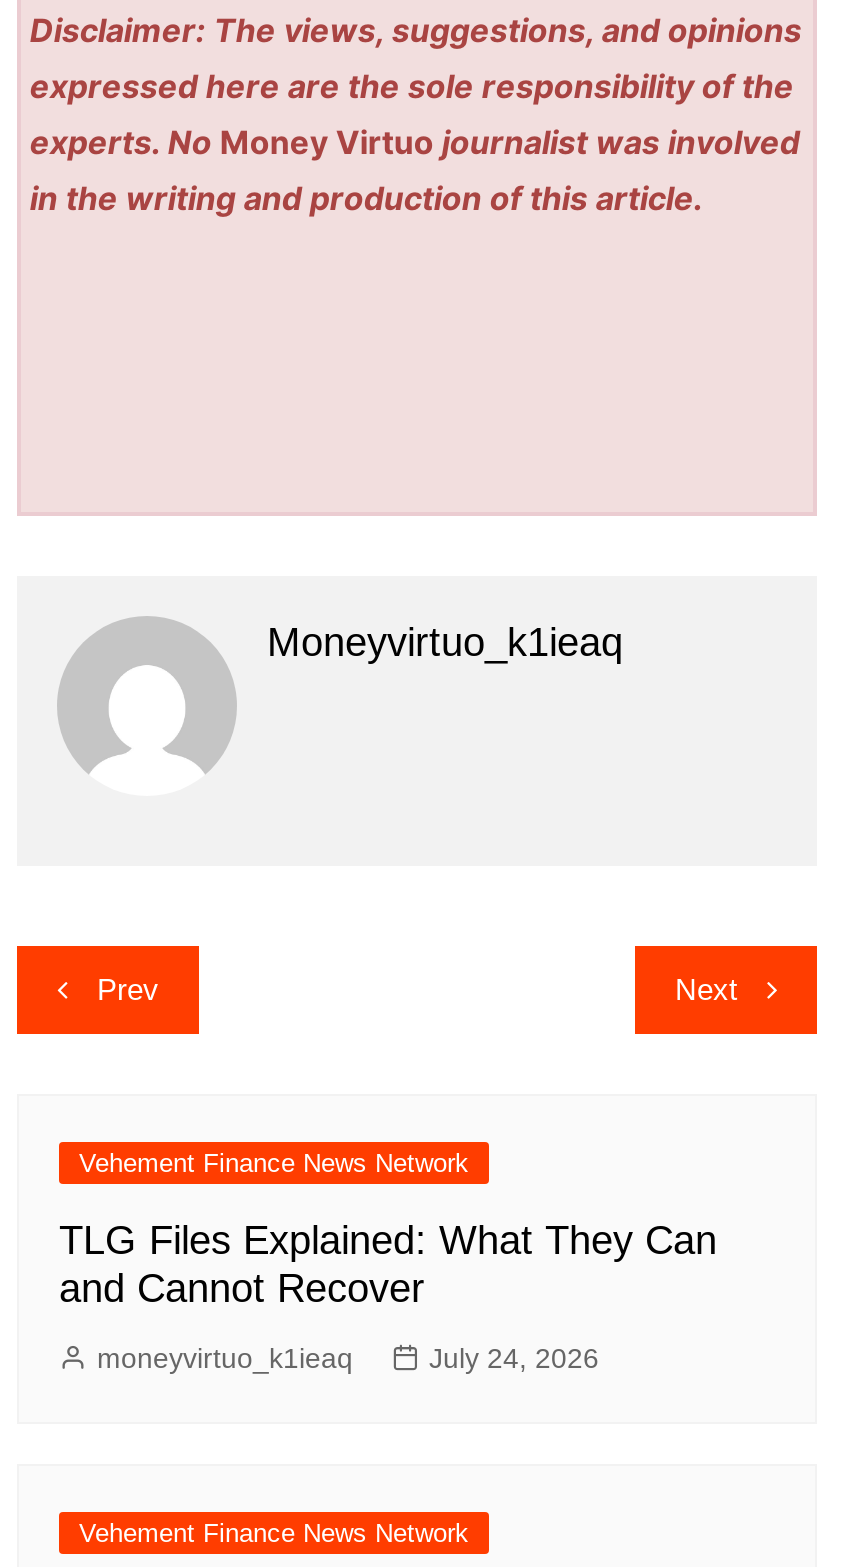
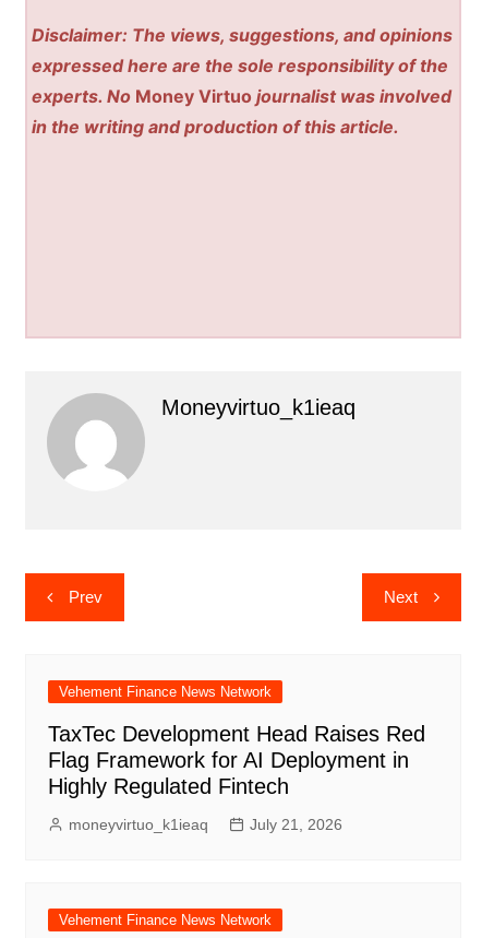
[59,1218,717,1310] TLG Files Explained: What They Can | and Cannot Recover -> [48,722,425,798] TaxTec Development Head Raises Red | Flag Framework for AI Deployment in | Highly Regulated Fintech
[429,1342,599,1374] July 24, 2026 -> [250,816,342,833] July 21, 2026

